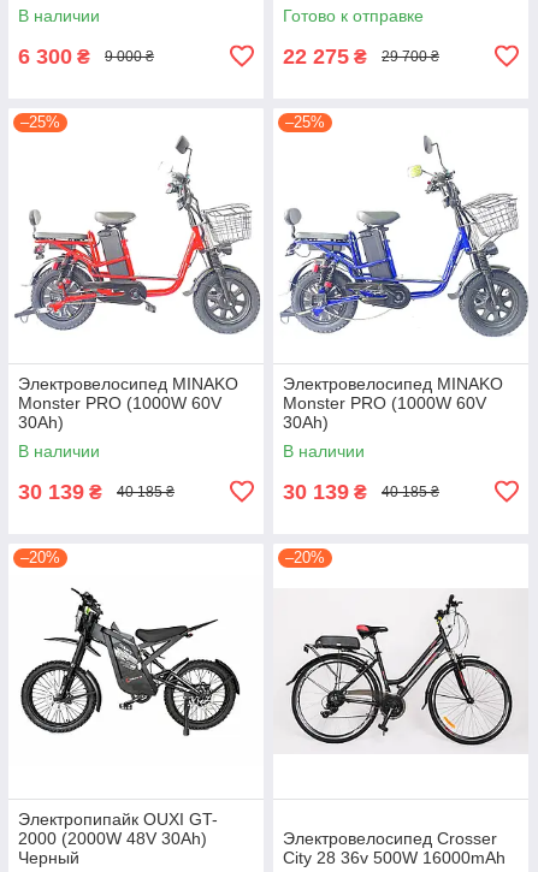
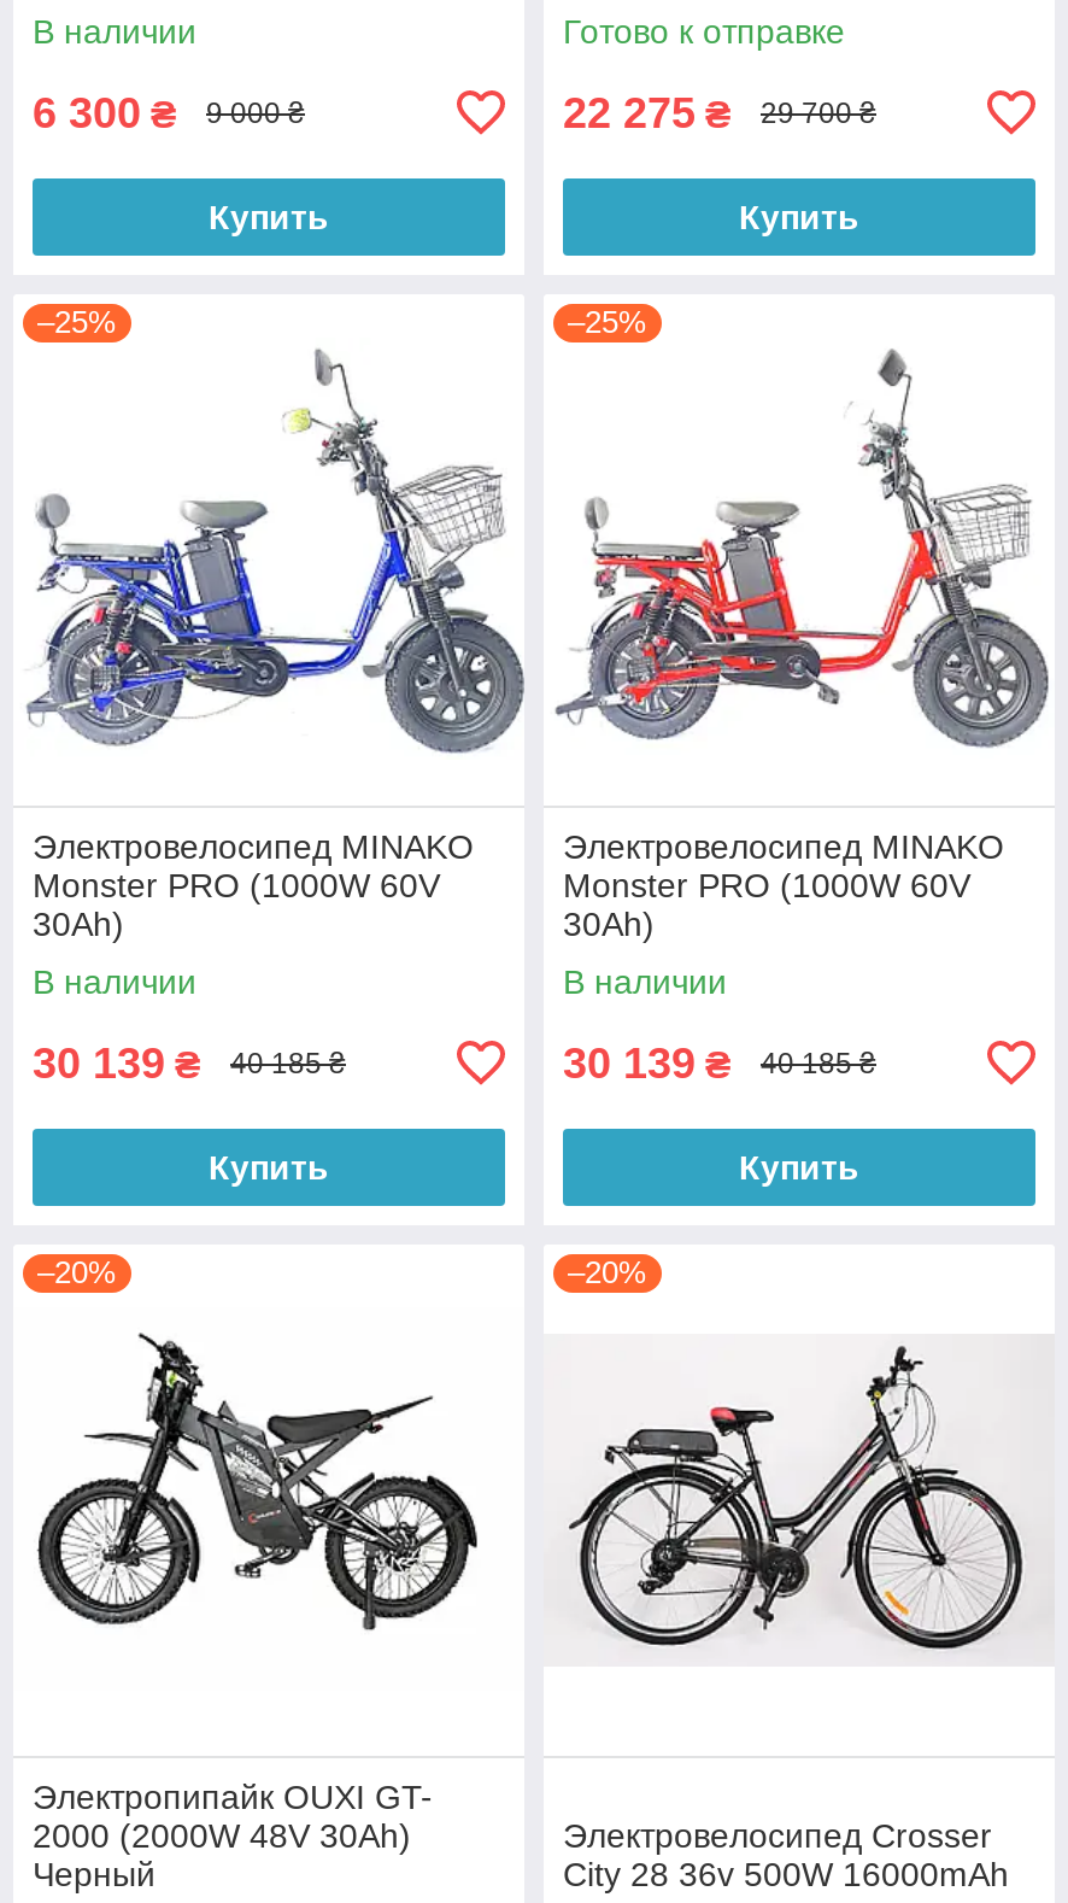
none -> [209,197,329,236] Купить
none -> [739,197,859,236] Купить
moved [20,135,264,337] -> [30,347,527,755]: [image]
none -> [209,1148,329,1186] Купить
none -> [739,1148,859,1186] Купить

